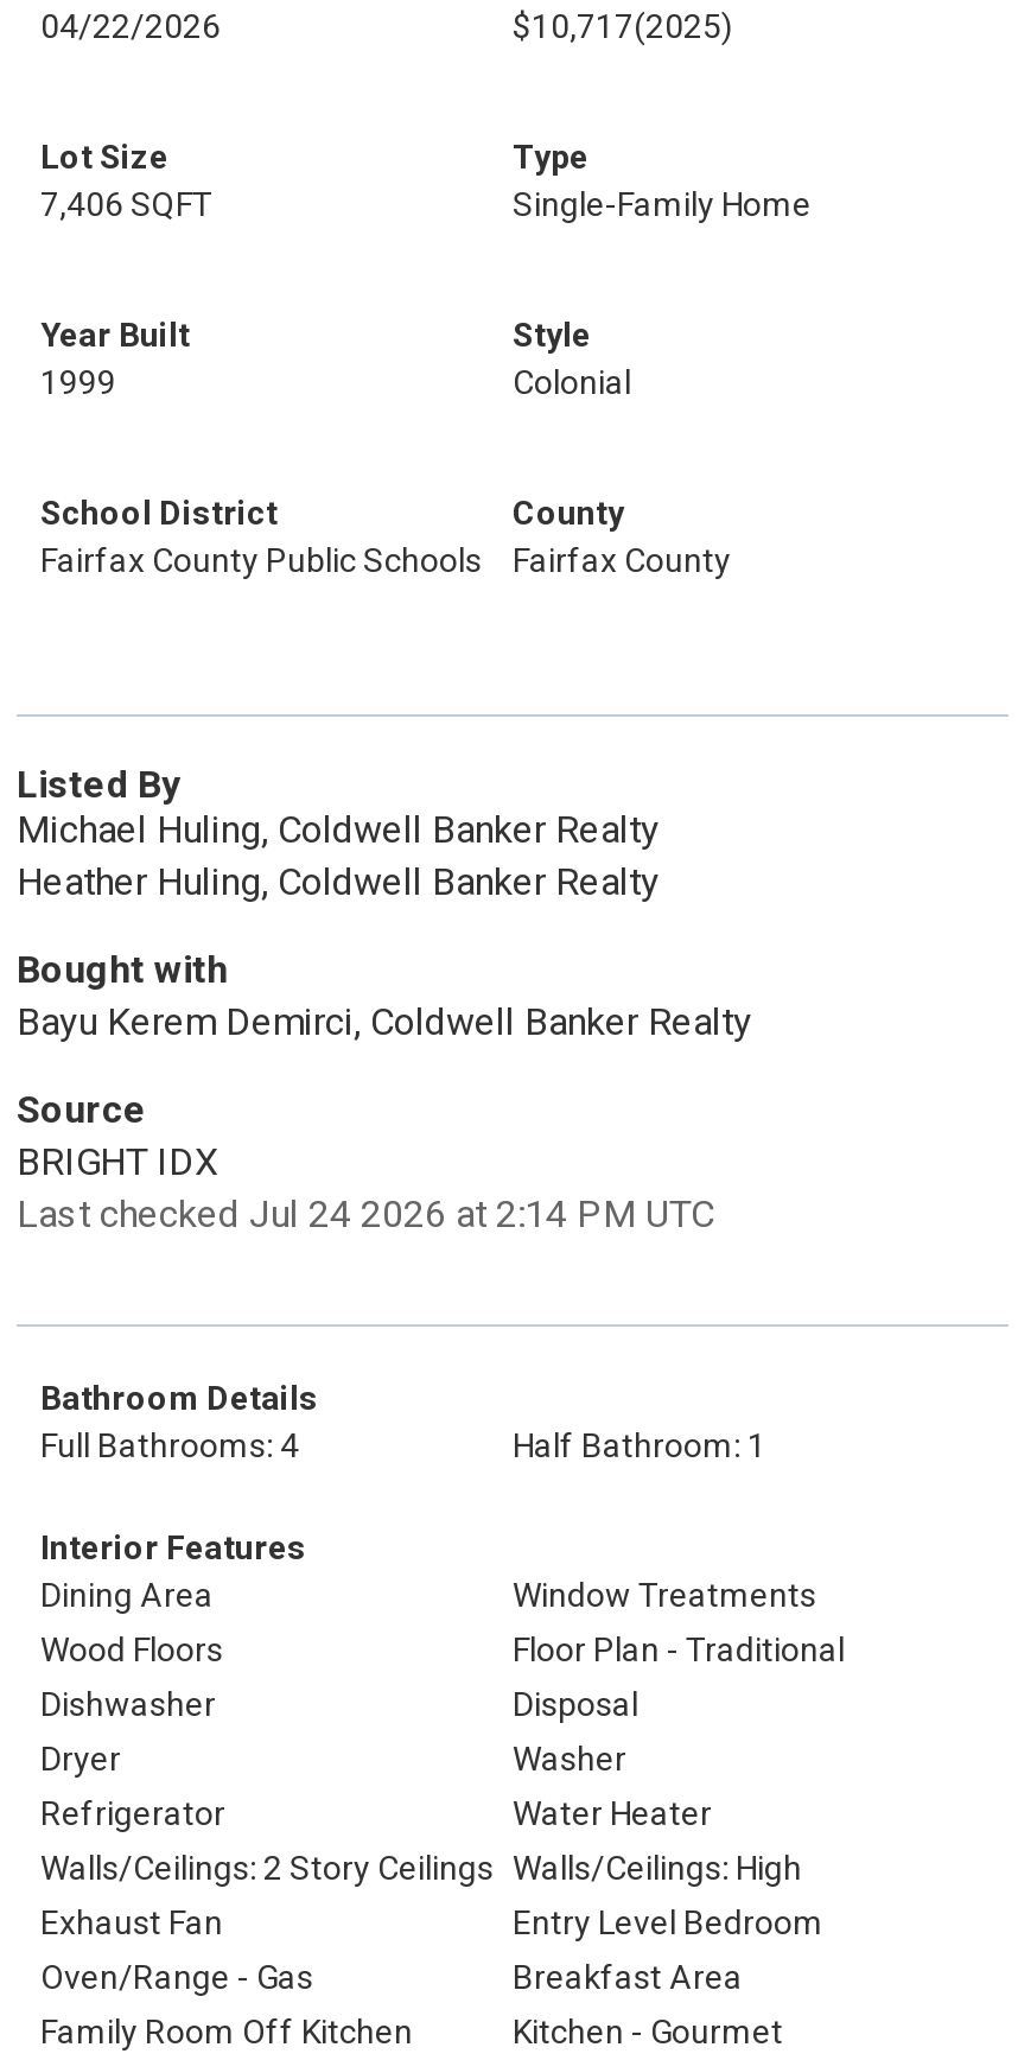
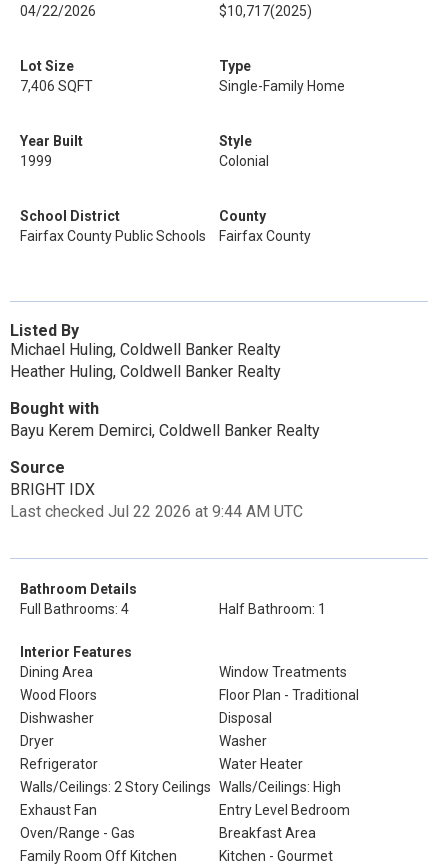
[17,1191,714,1236] Last checked Jul 24 2026 at 2:14 PM UTC -> [10,502,303,521] Last checked Jul 22 2026 at 9:44 AM UTC

